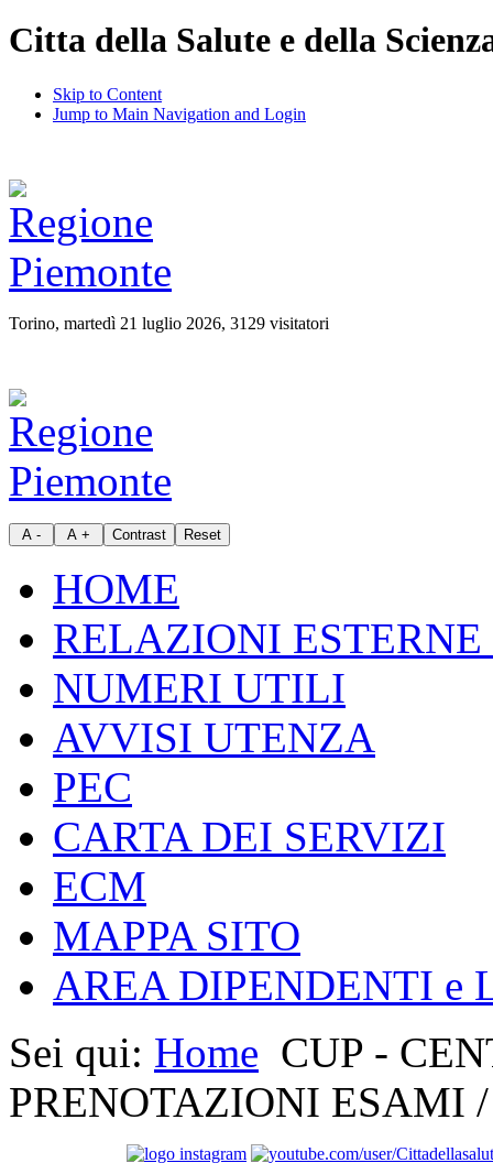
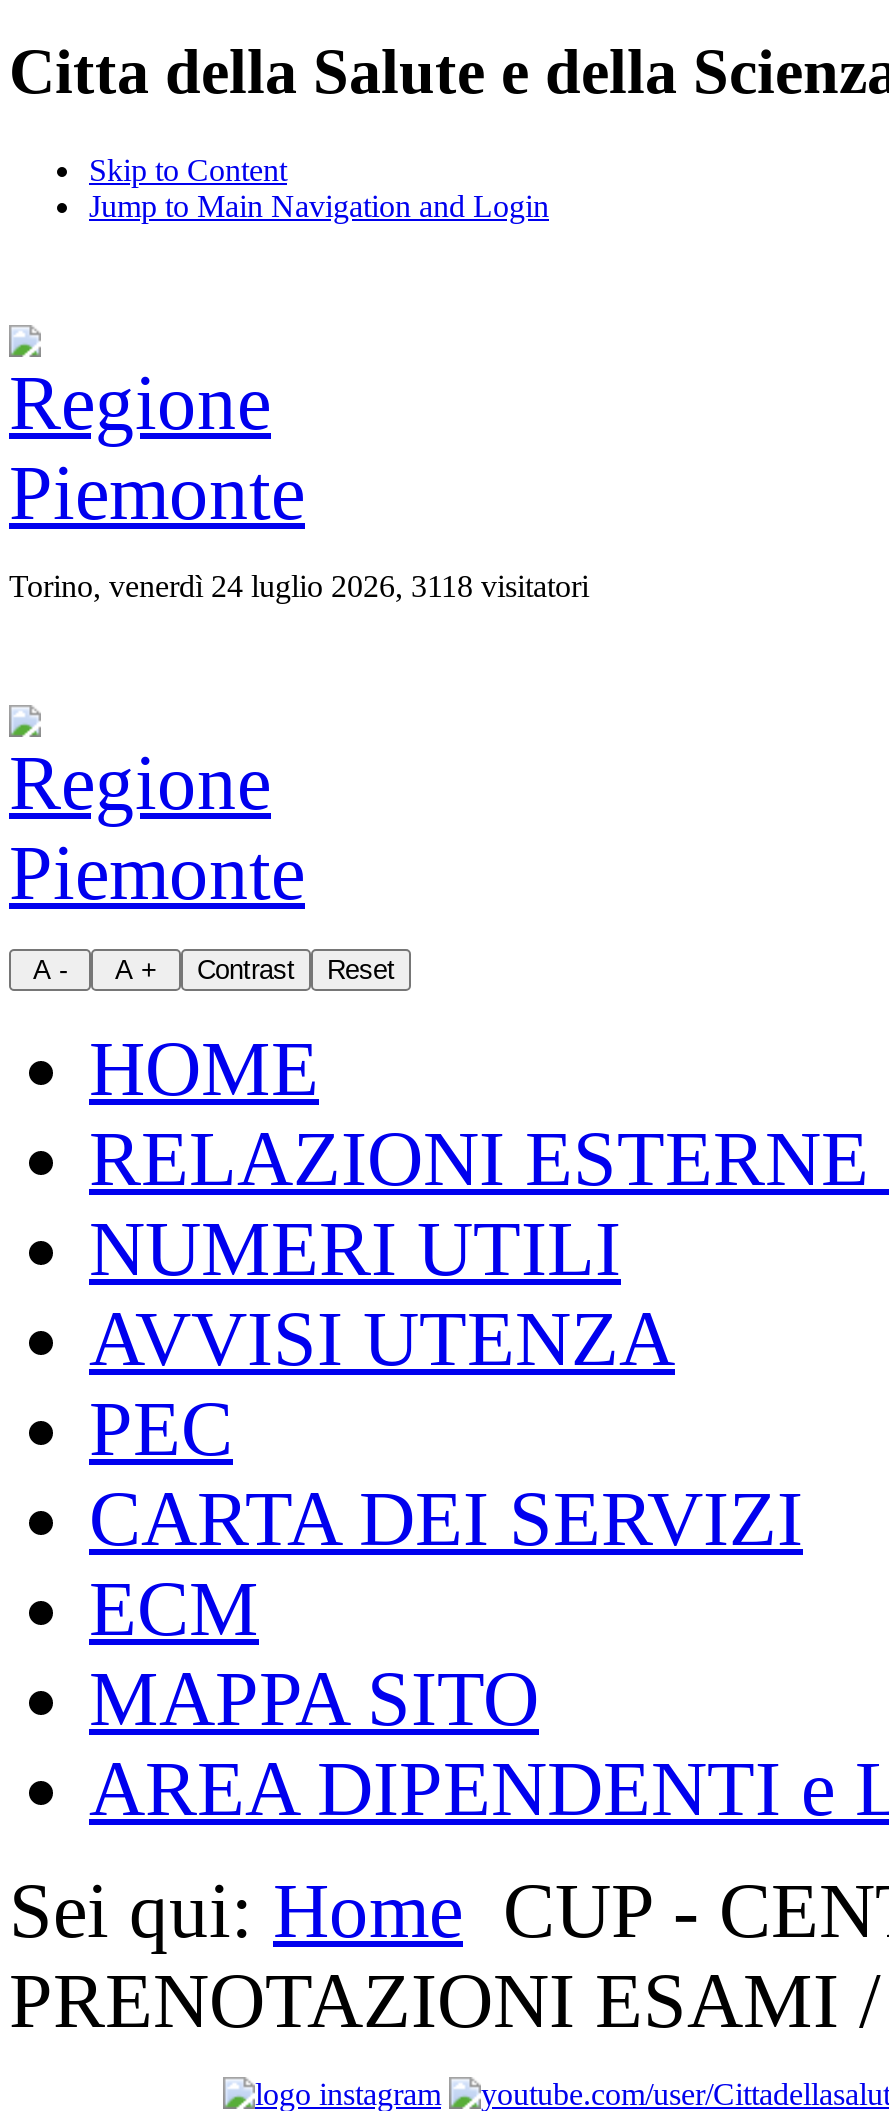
[9,314,329,332] Torino, martedì 21 luglio 2026, 3129 visitatori -> [9,569,589,603] Torino, venerdì 24 luglio 2026, 3118 visitatori

